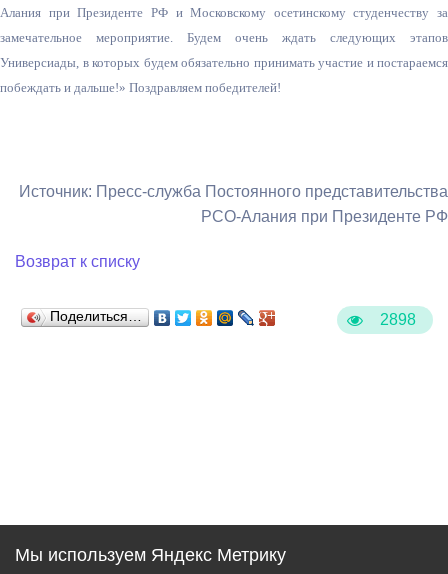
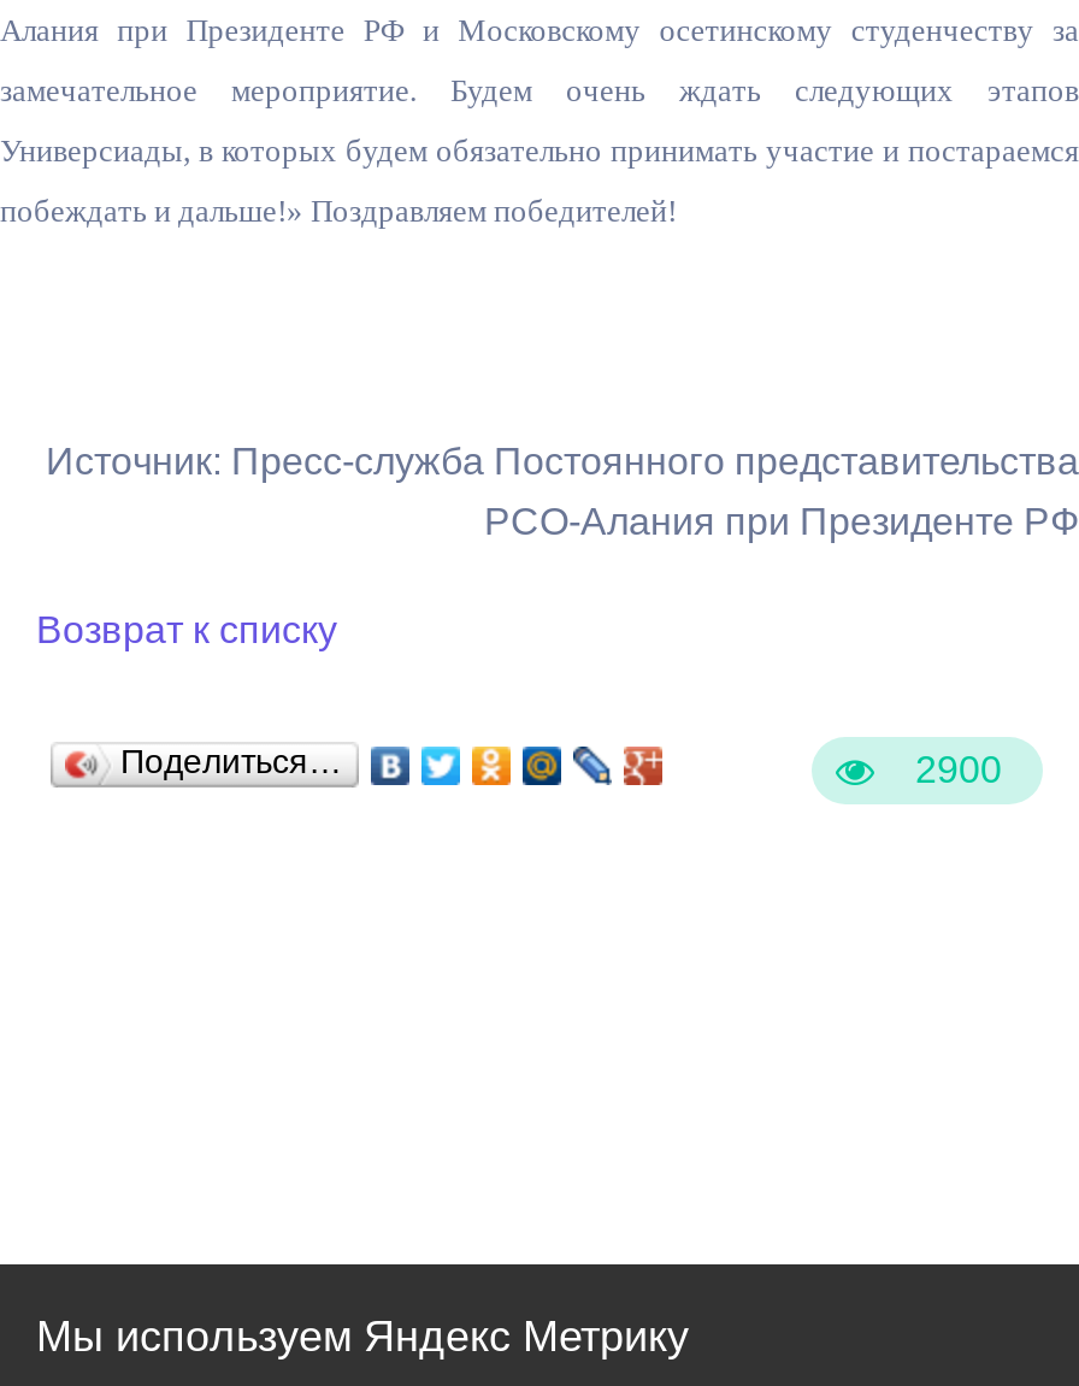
[380,311,416,328] 2898 -> [915,749,1002,790] 2900

